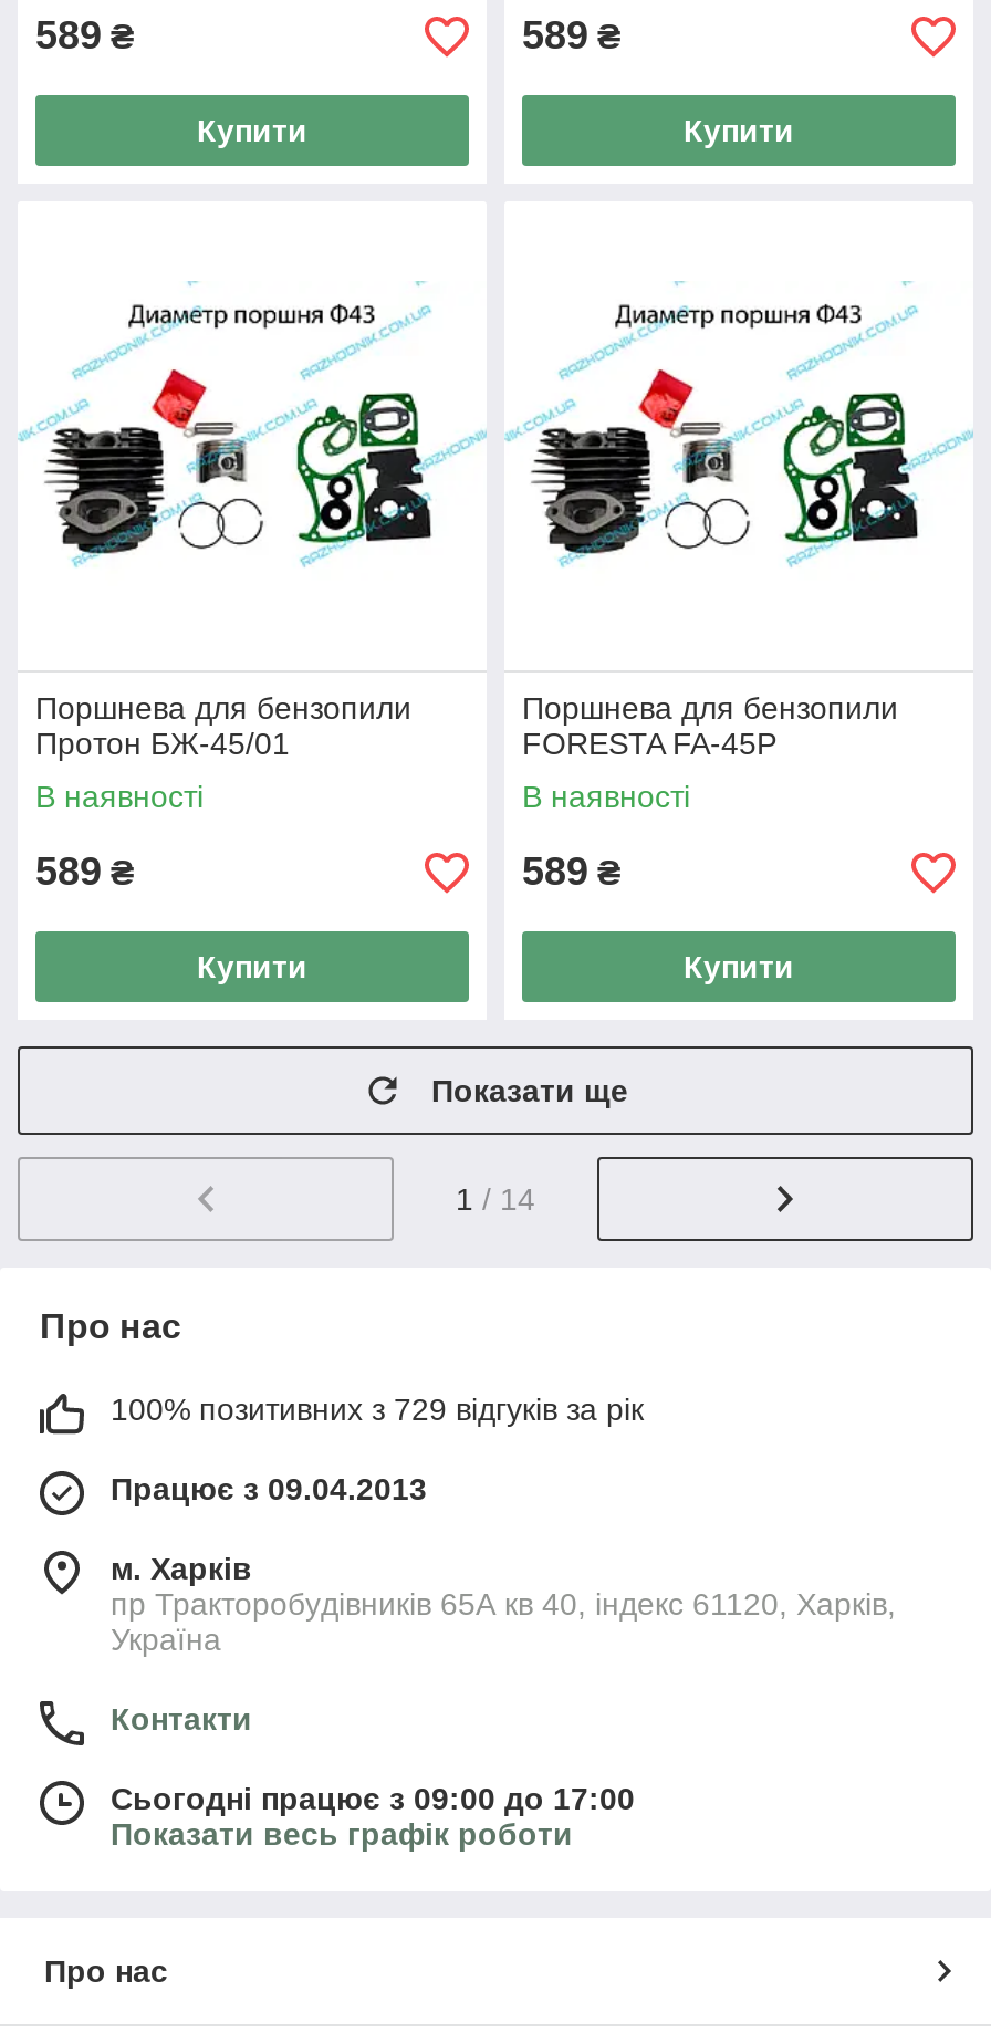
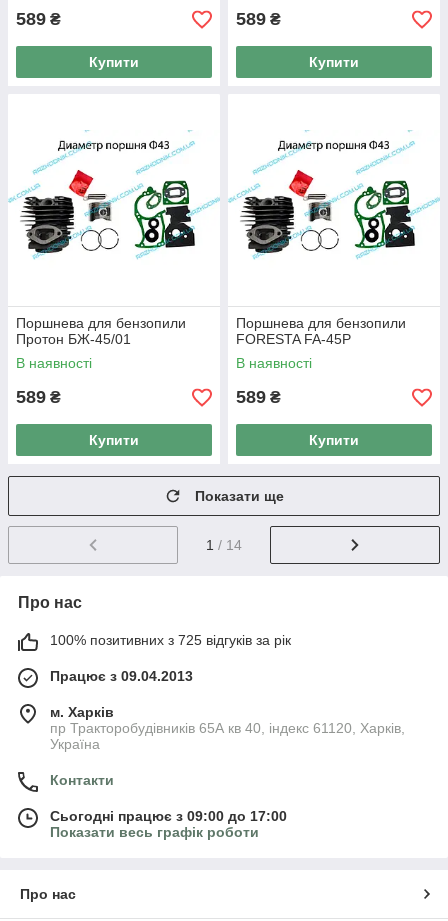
[111,1391,644,1427] 100% позитивних з 729 відгуків за рік -> [50,632,291,648] 100% позитивних з 725 відгуків за рік

